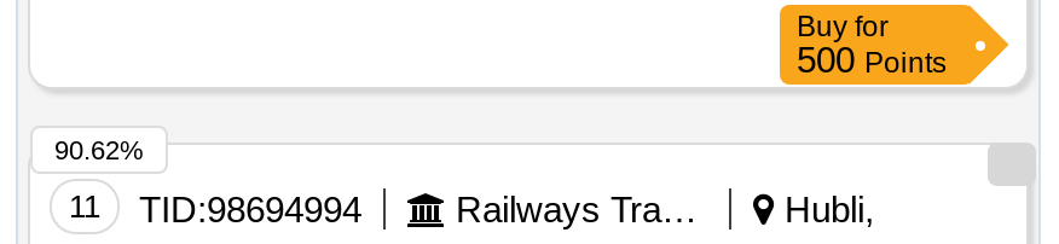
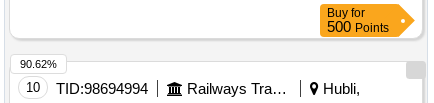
[69,189,361,230] 11 TID:98694994 -> [26,80,148,97] 10 TID:98694994

